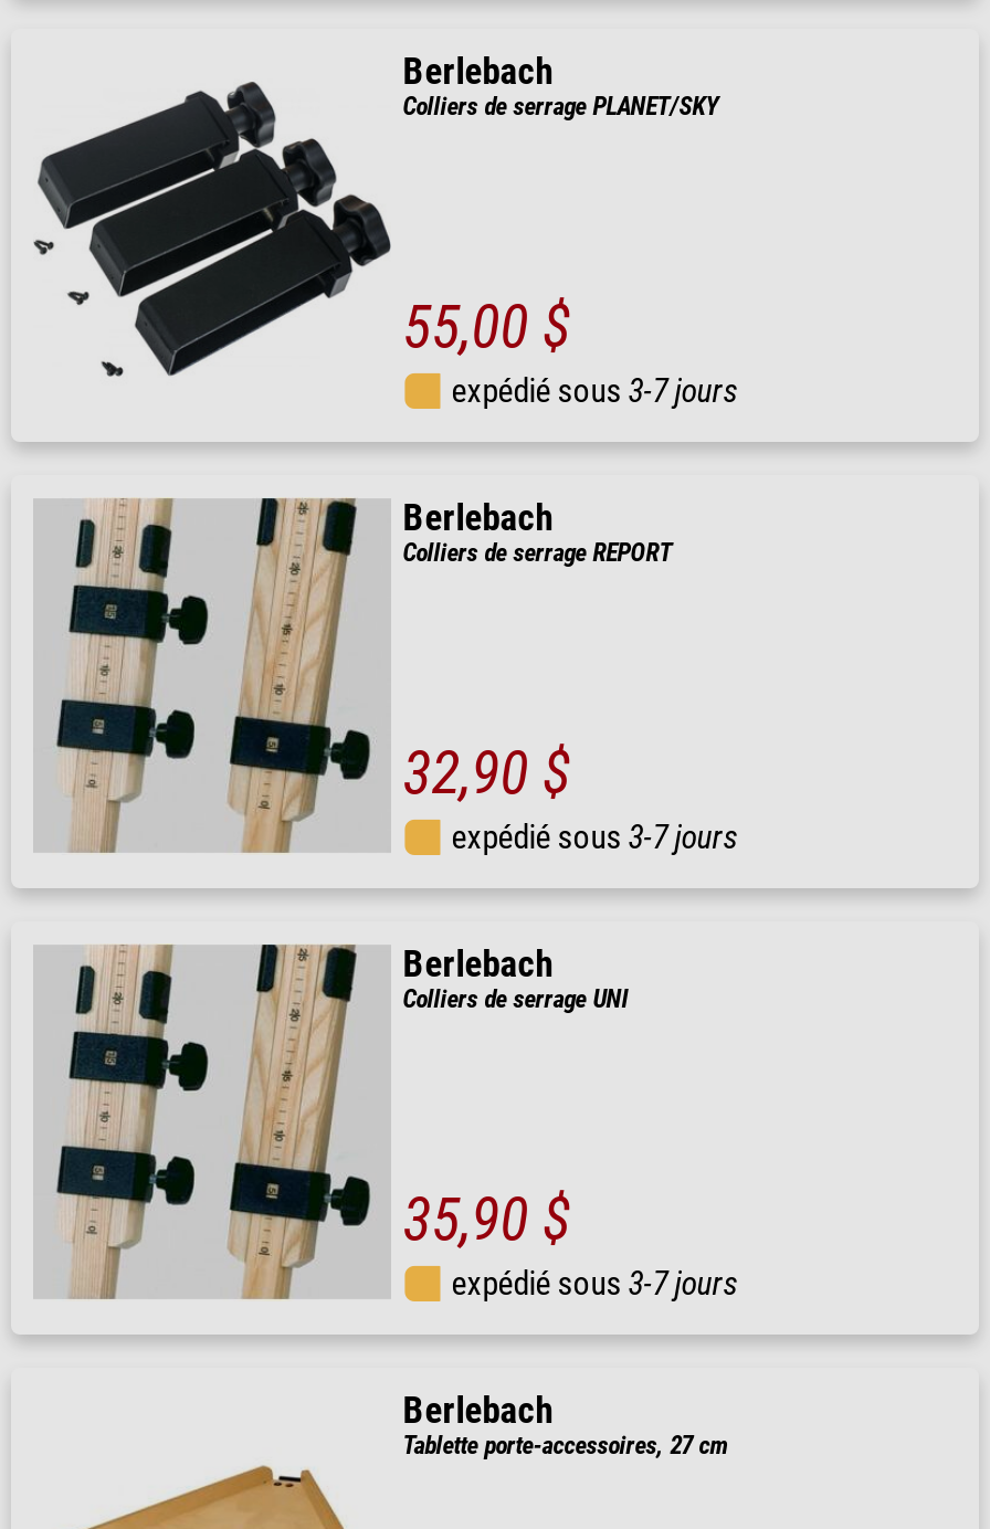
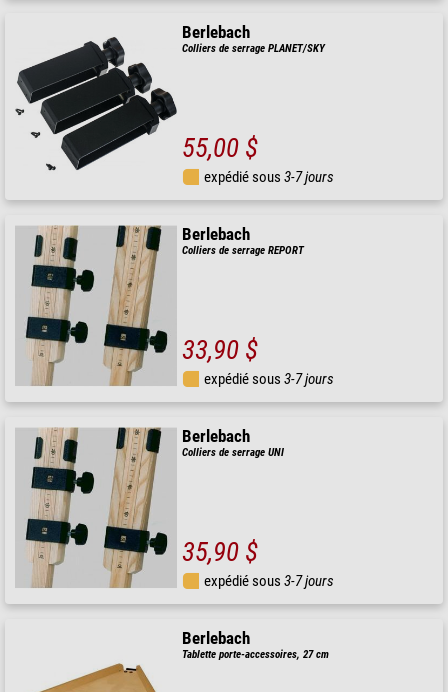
[403,738,571,809] 32,90 $ -> [182,334,258,366] 33,90 $

